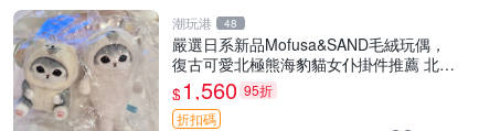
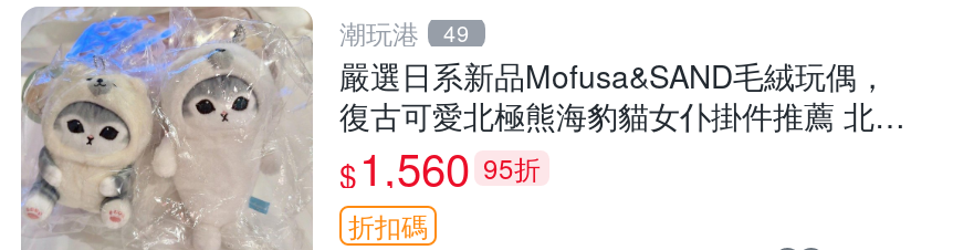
[172,13,237,32] 潮玩港 48 -> [339,14,470,51] 潮玩港 49

